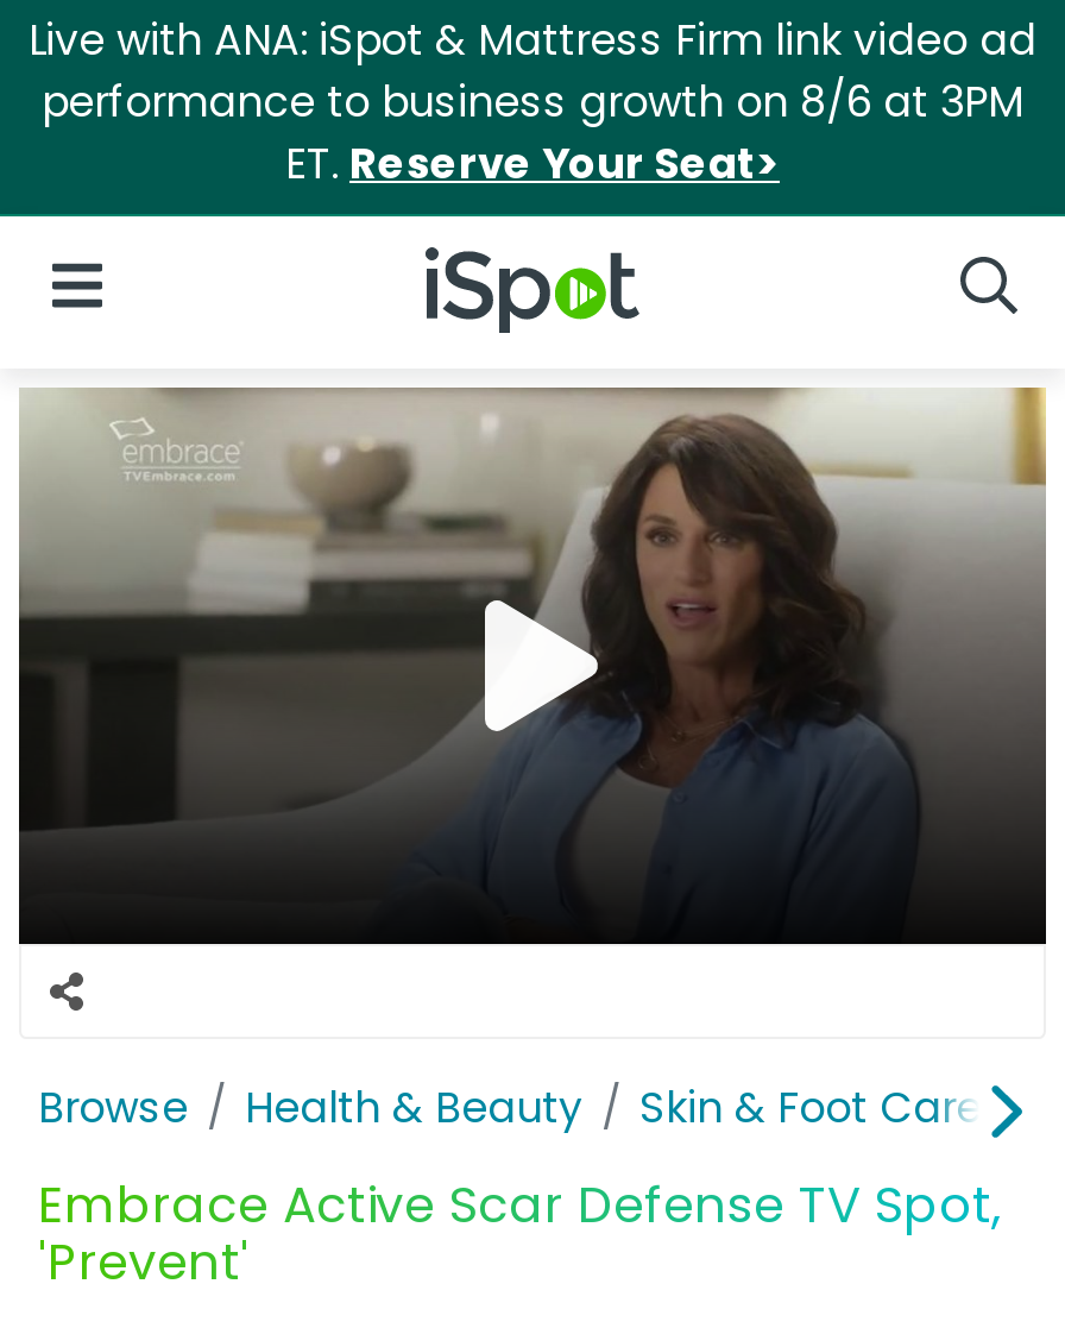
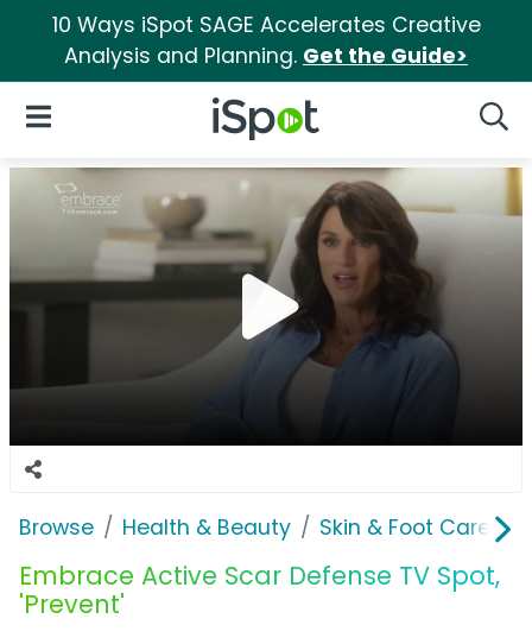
[29,12,1036,193] Live with ANA: iSpot & Mattress Firm link video ad | performance to business growth on 8/6 at 3PM | ET. Reserve Your Seat> -> [52,11,480,70] 10 Ways iSpot SAGE Accelerates Creative | Analysis and Planning. Get the Guide>

